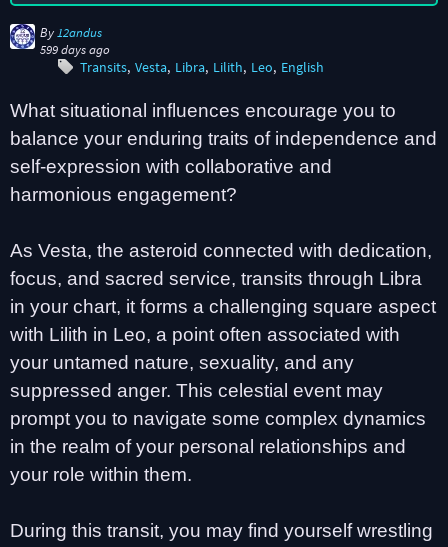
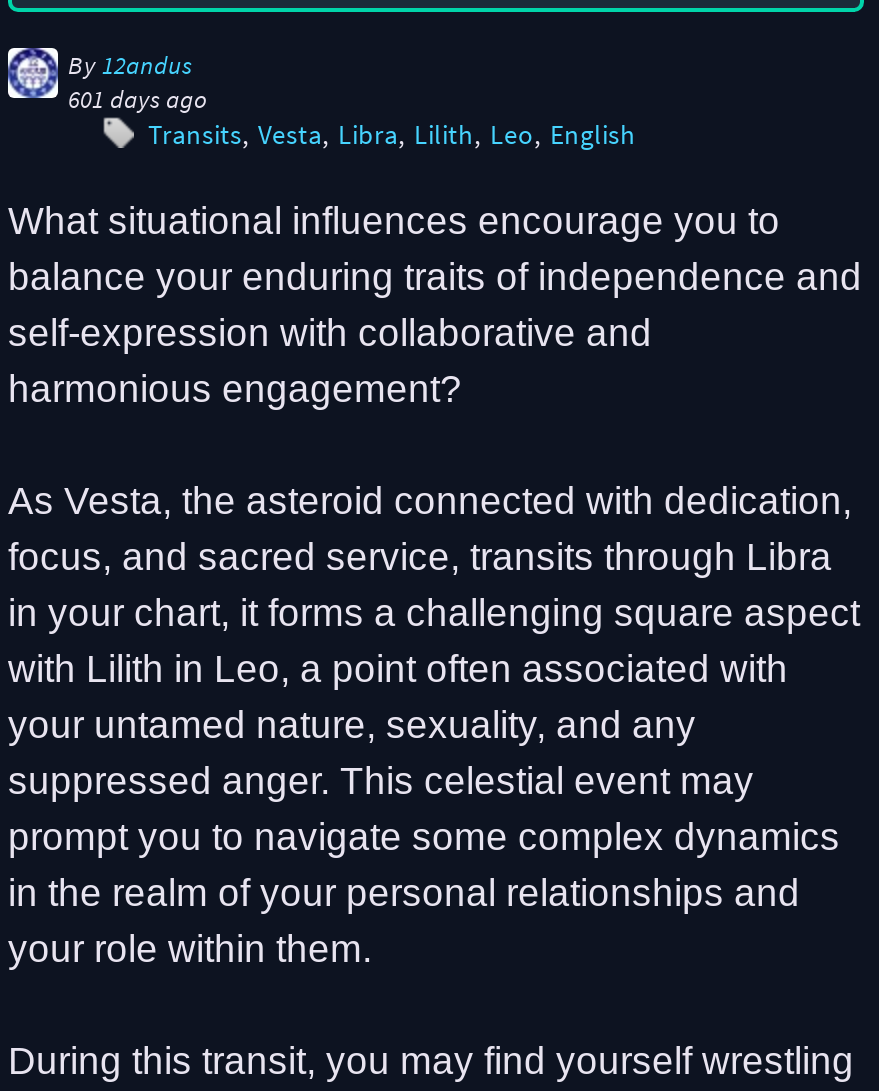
[40,42,110,57] 599 days ago -> [68,84,208,114] 601 days ago

